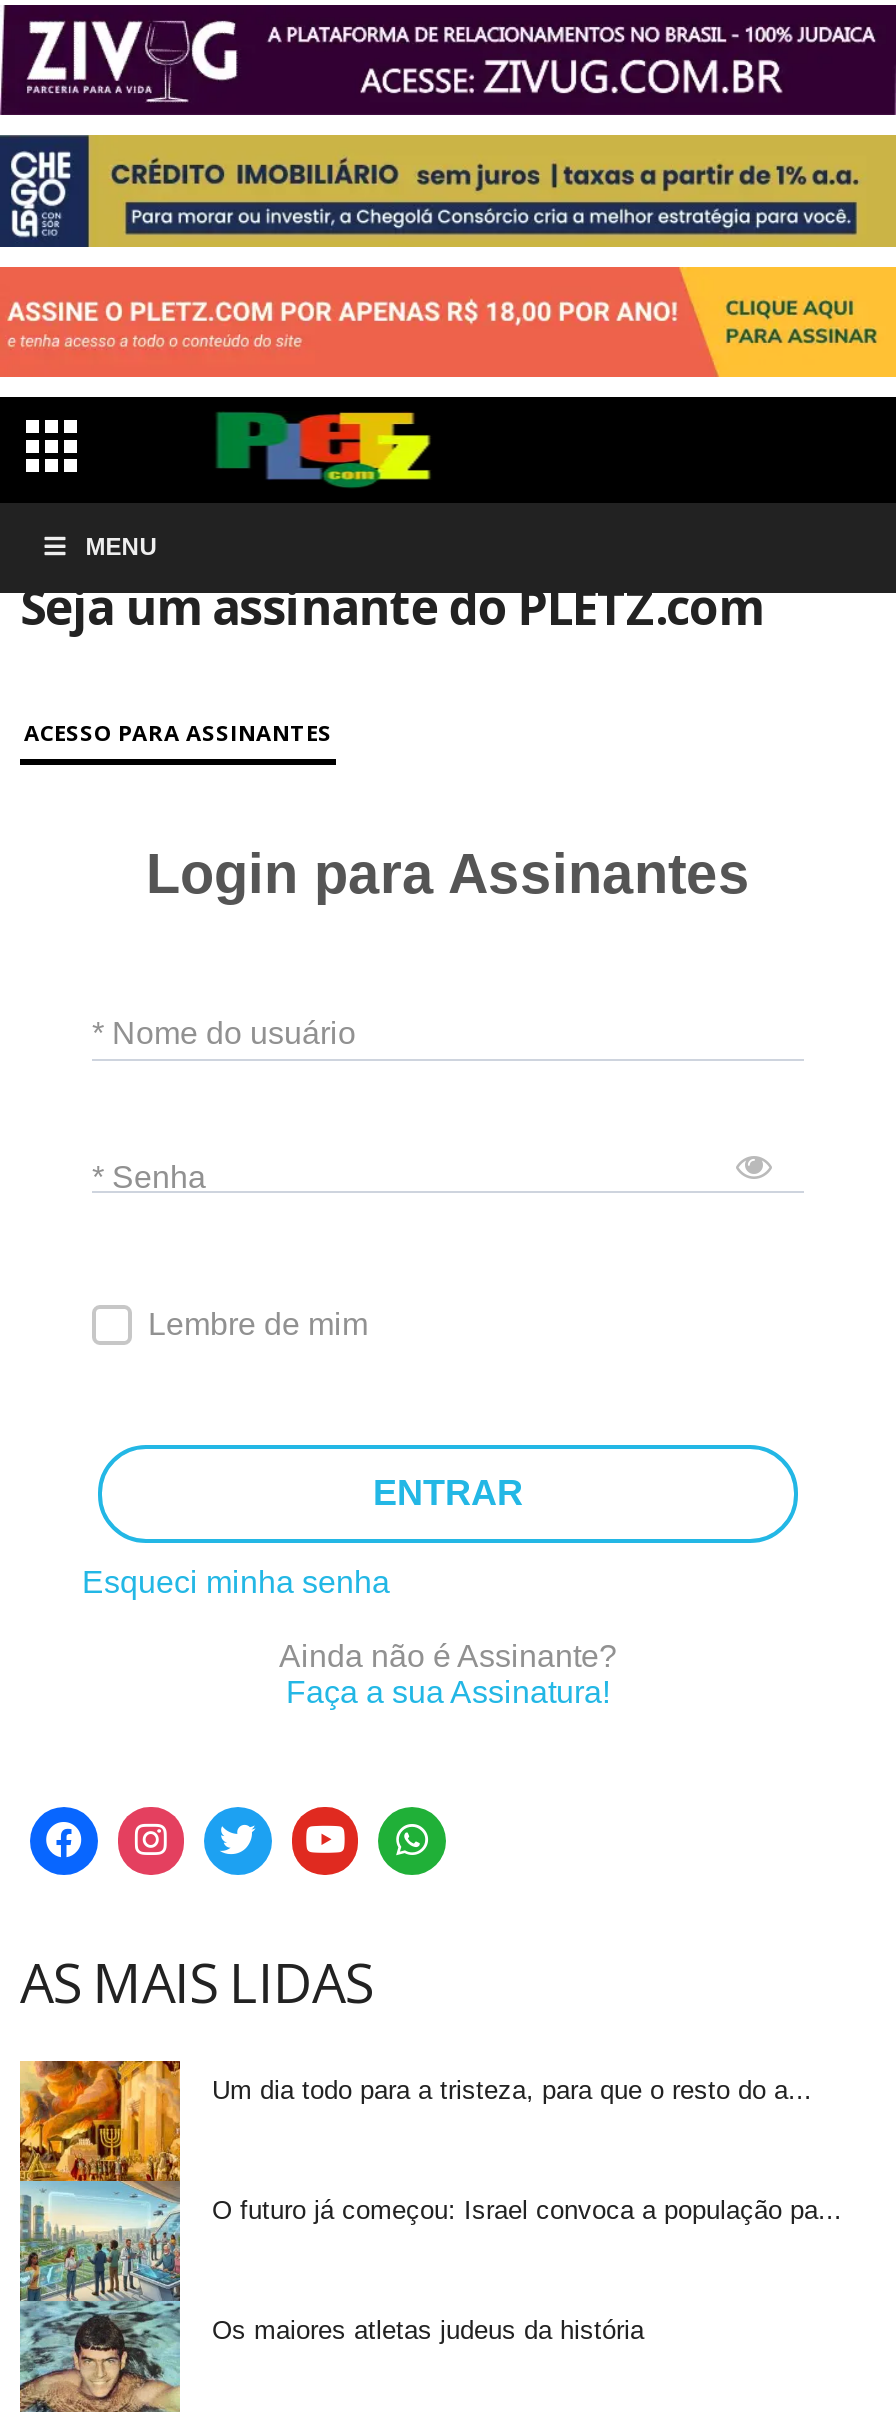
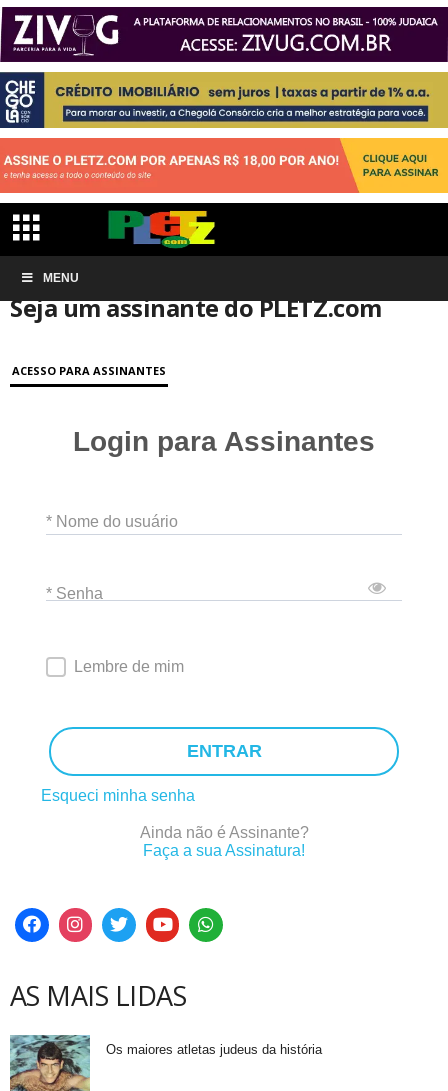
[18,2059,812,2303] [image] | Um dia todo para a tristeza, para que o resto do a... -> none
[212,2195,842,2225] O futuro já começou: Israel convoca a população pa... -> none

